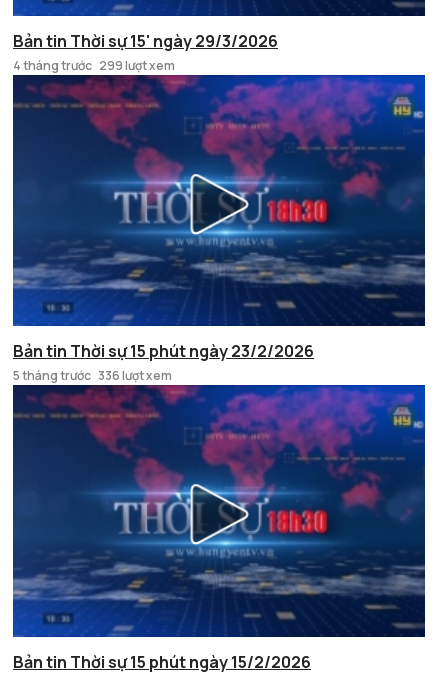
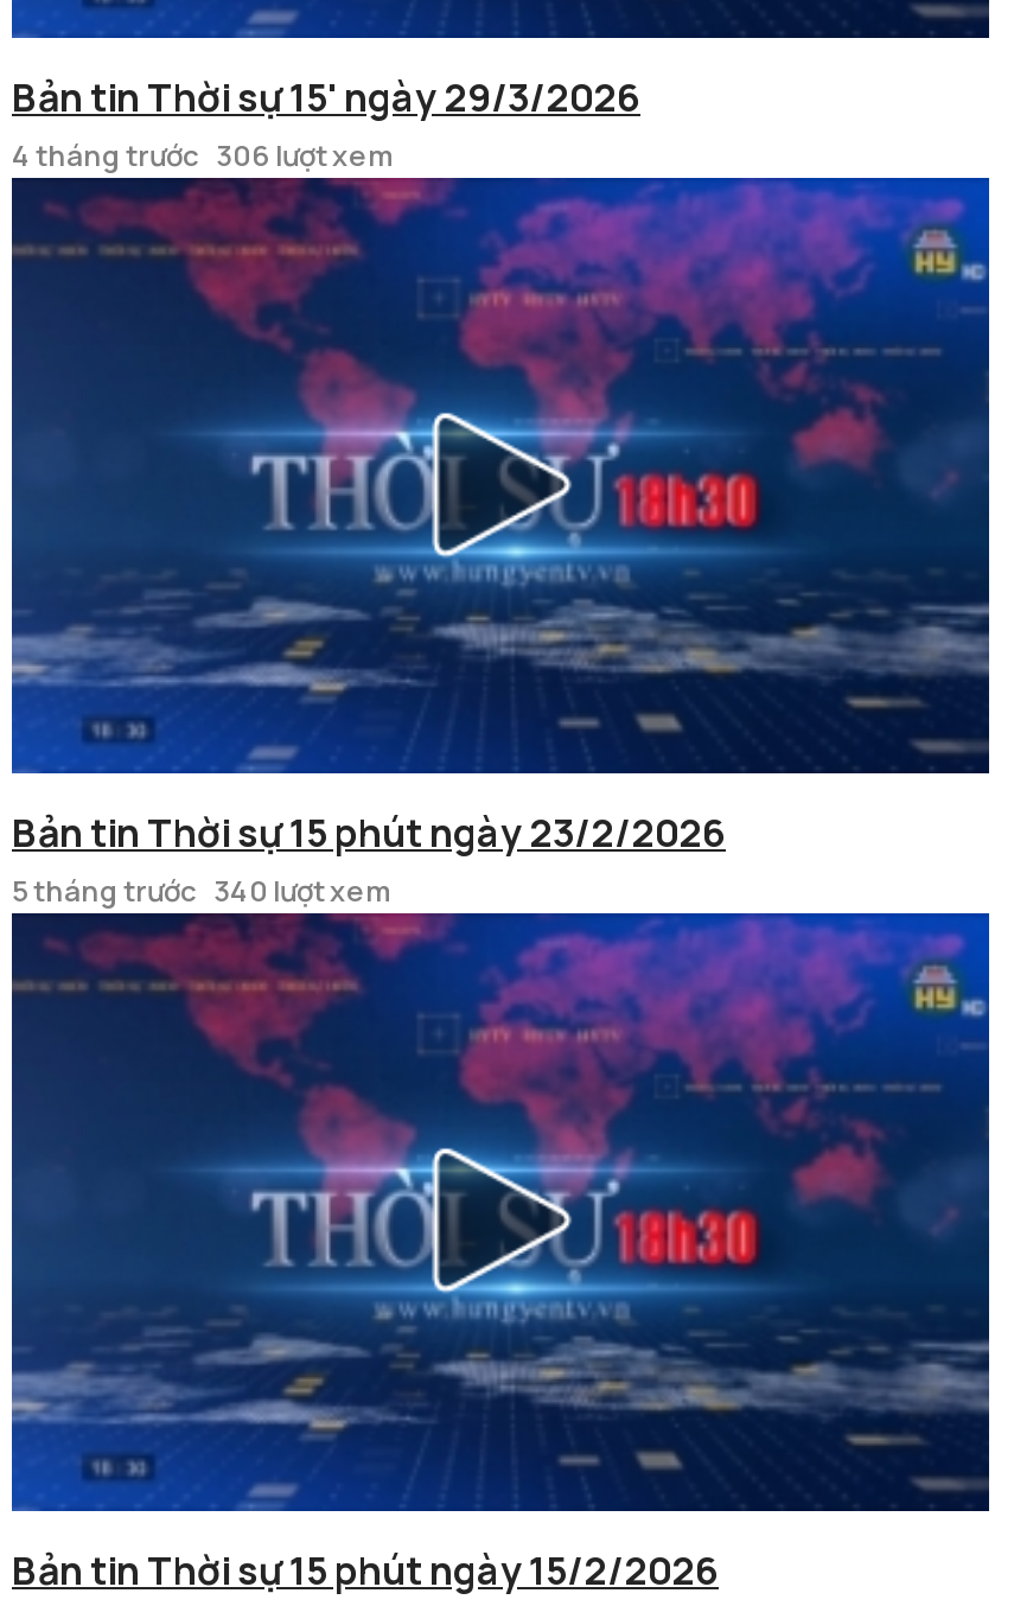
[13,57,175,74] 4 tháng trước 299 lượt xem -> [12,135,394,175] 4 tháng trước 306 lượt xem
[13,367,172,384] 5 tháng trước 336 lượt xem -> [12,872,391,912] 5 tháng trước 340 lượt xem

